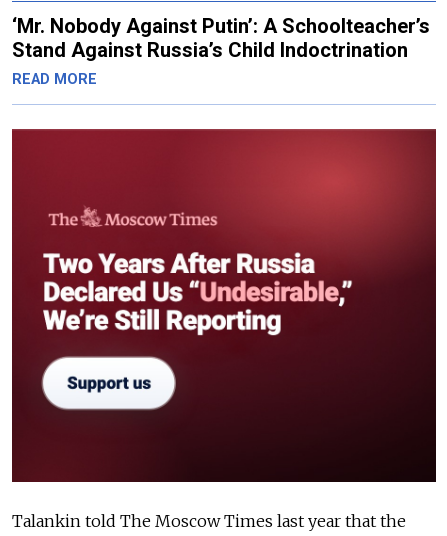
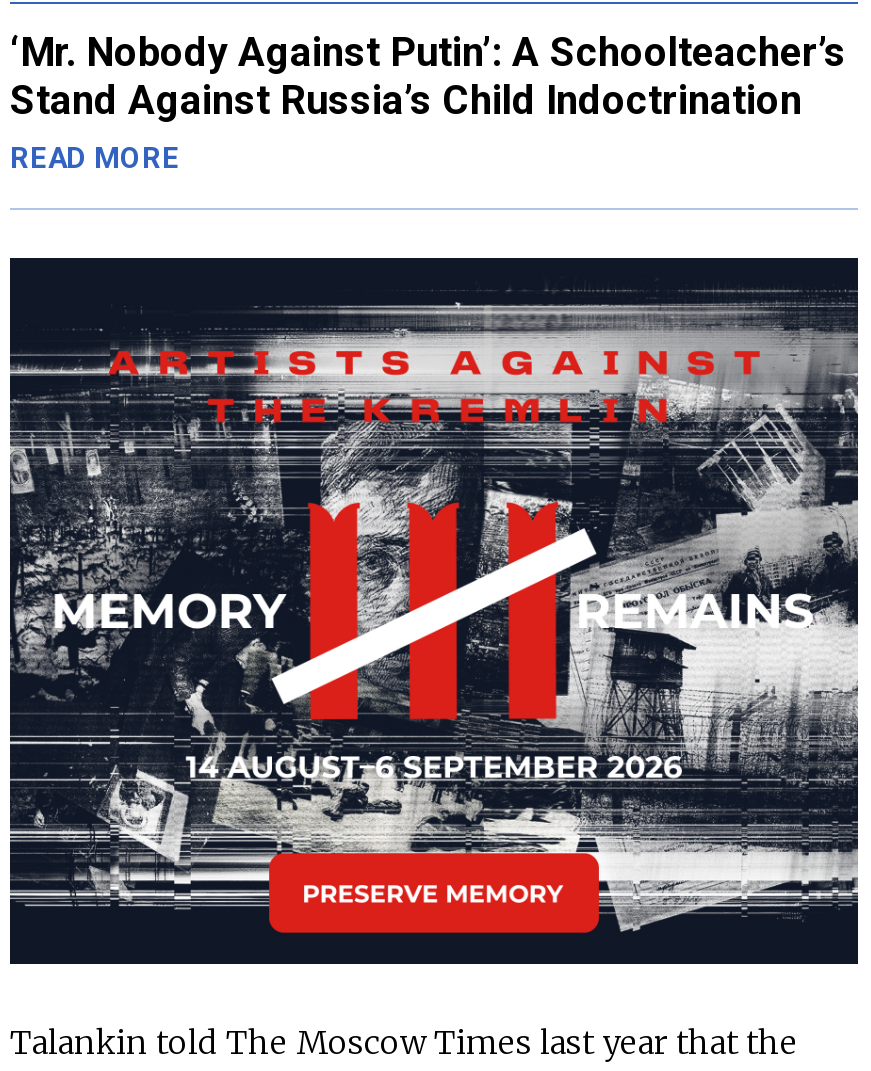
[11,128,437,482] [image] -> [8,256,860,964] [image]

